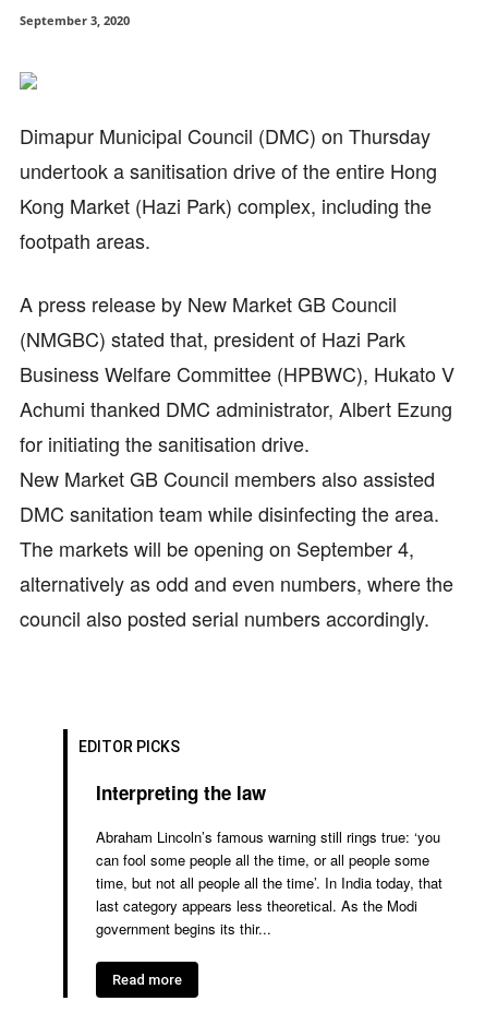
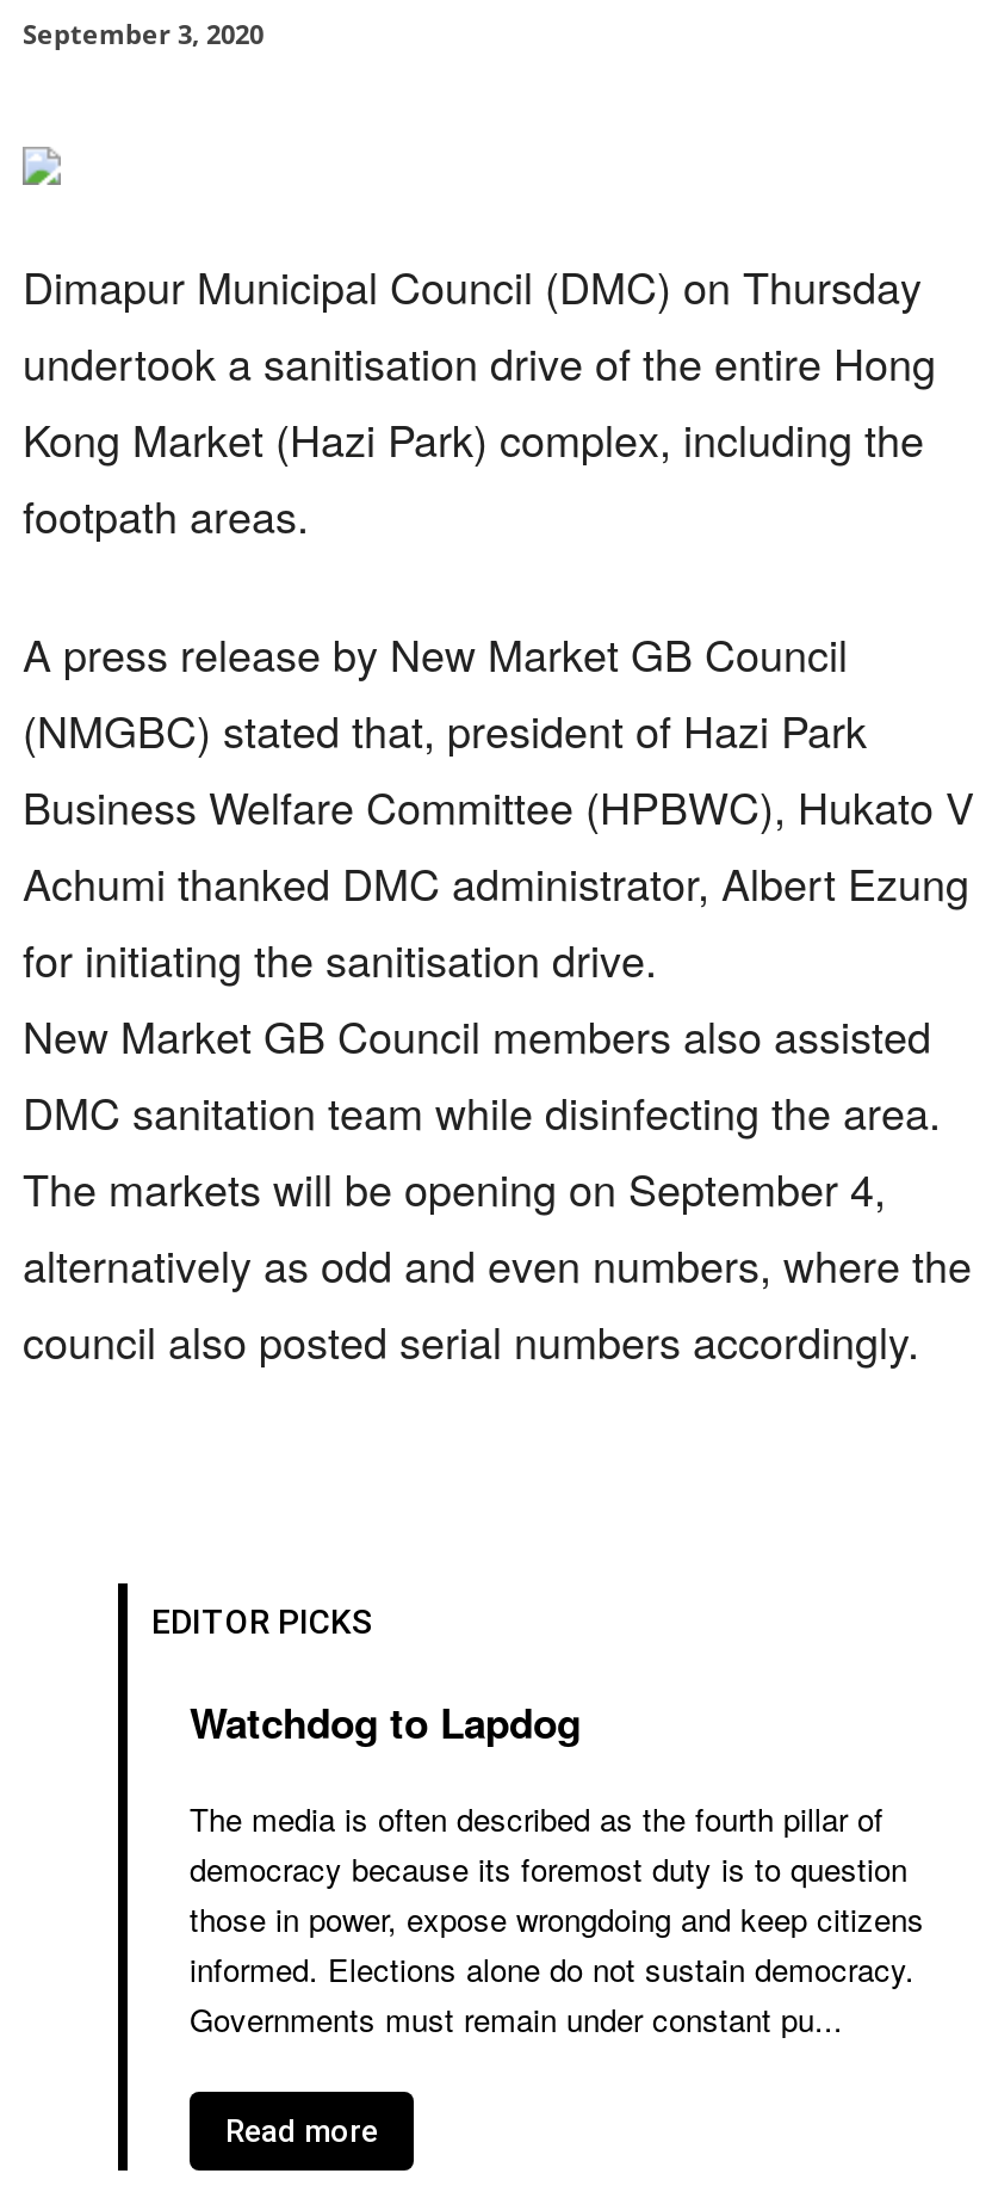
[96,780,266,806] Interpreting the law -> [190,1694,581,1751] Watchdog to Lapdog
[96,827,442,939] Abraham Lincoln’s famous warning still rings true: ‘you | can fool some people all the time, or all people some | time, but not all people all the time’. In India today, that | last category appears less theoretical. As the Modi | government begins its thir... -> [190,1797,924,2043] The media is often described as the fourth pillar of | democracy because its foremost duty is to question | those in power, expose wrongdoing and keep citizens | informed. Elections alone do not sustain democracy. | Governments must remain under constant pu...

